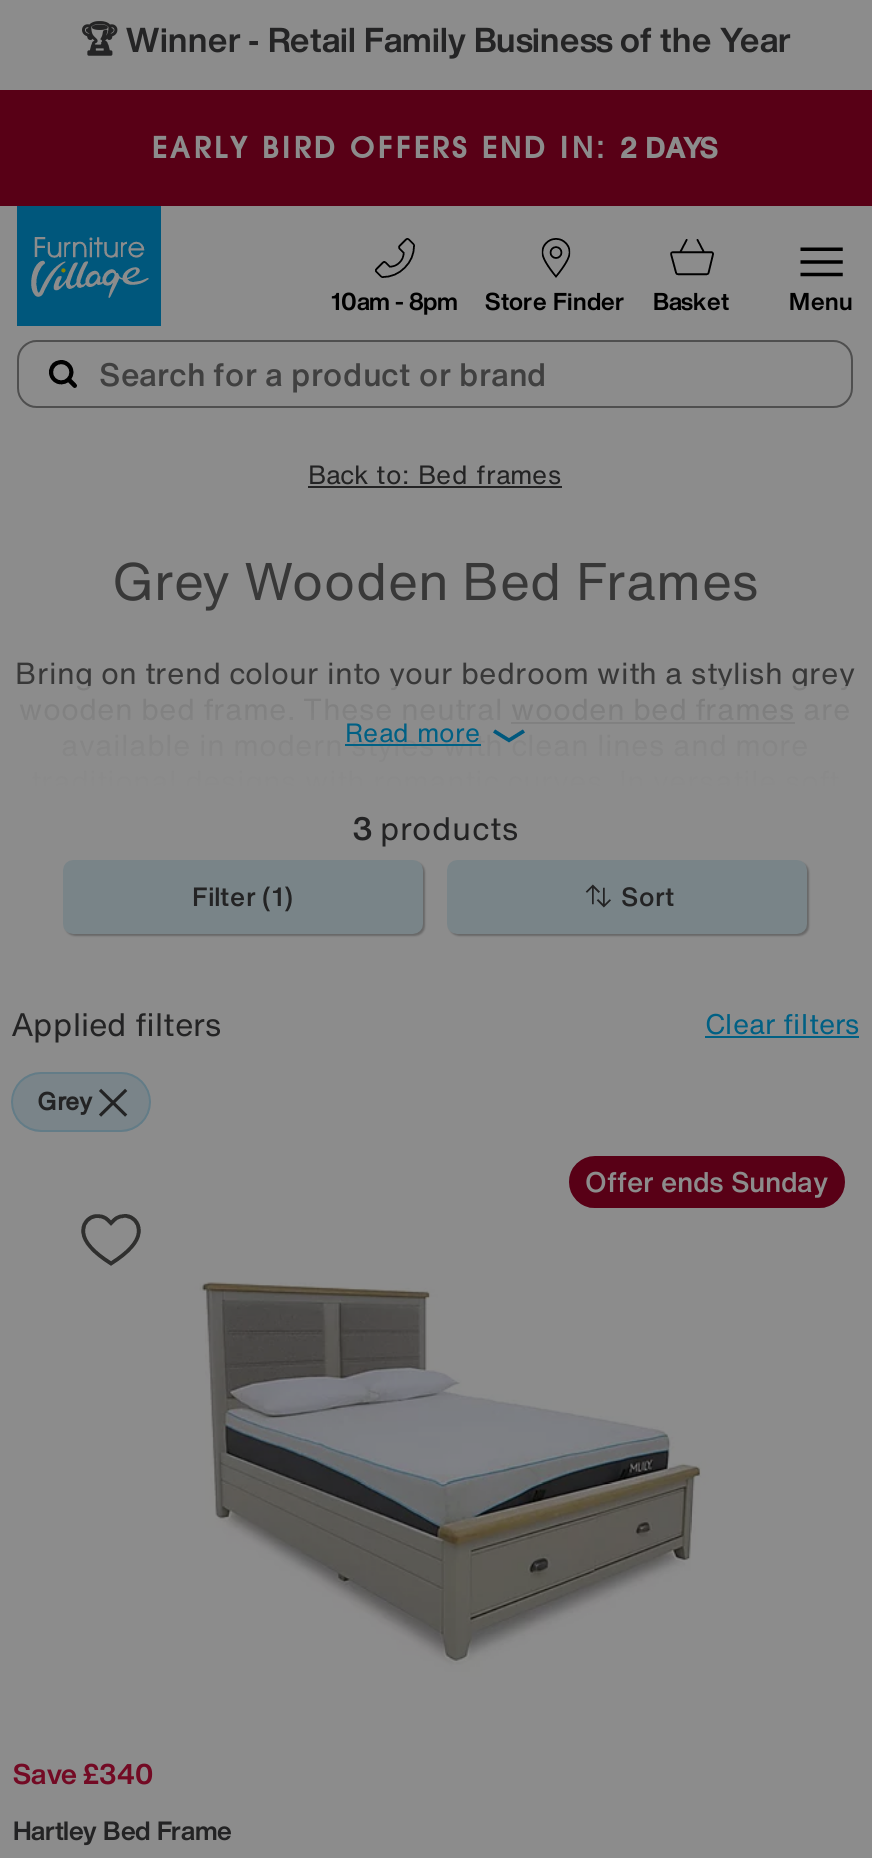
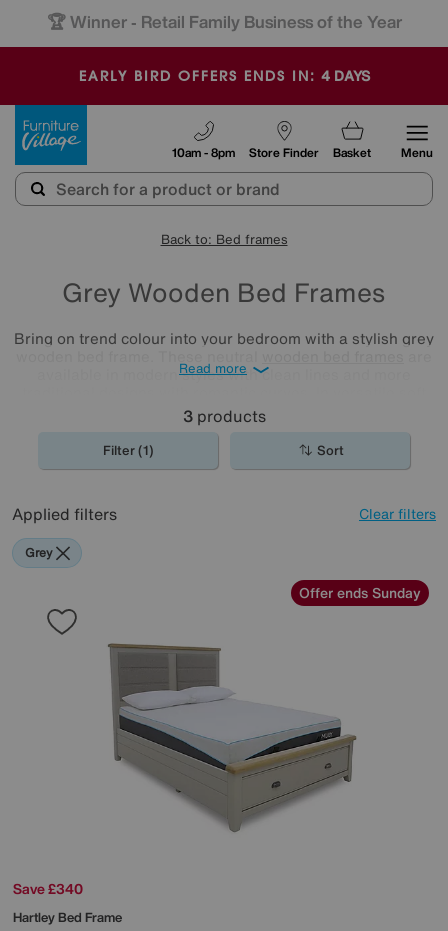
[153,126,717,168] EARLY BIRD OFFERS END IN: 2 DAYS -> [78,65,369,86] EARLY BIRD OFFERS ENDS IN: 4 DAYS

